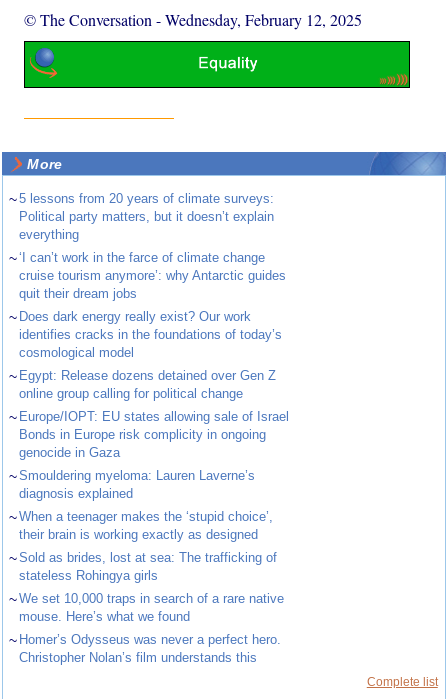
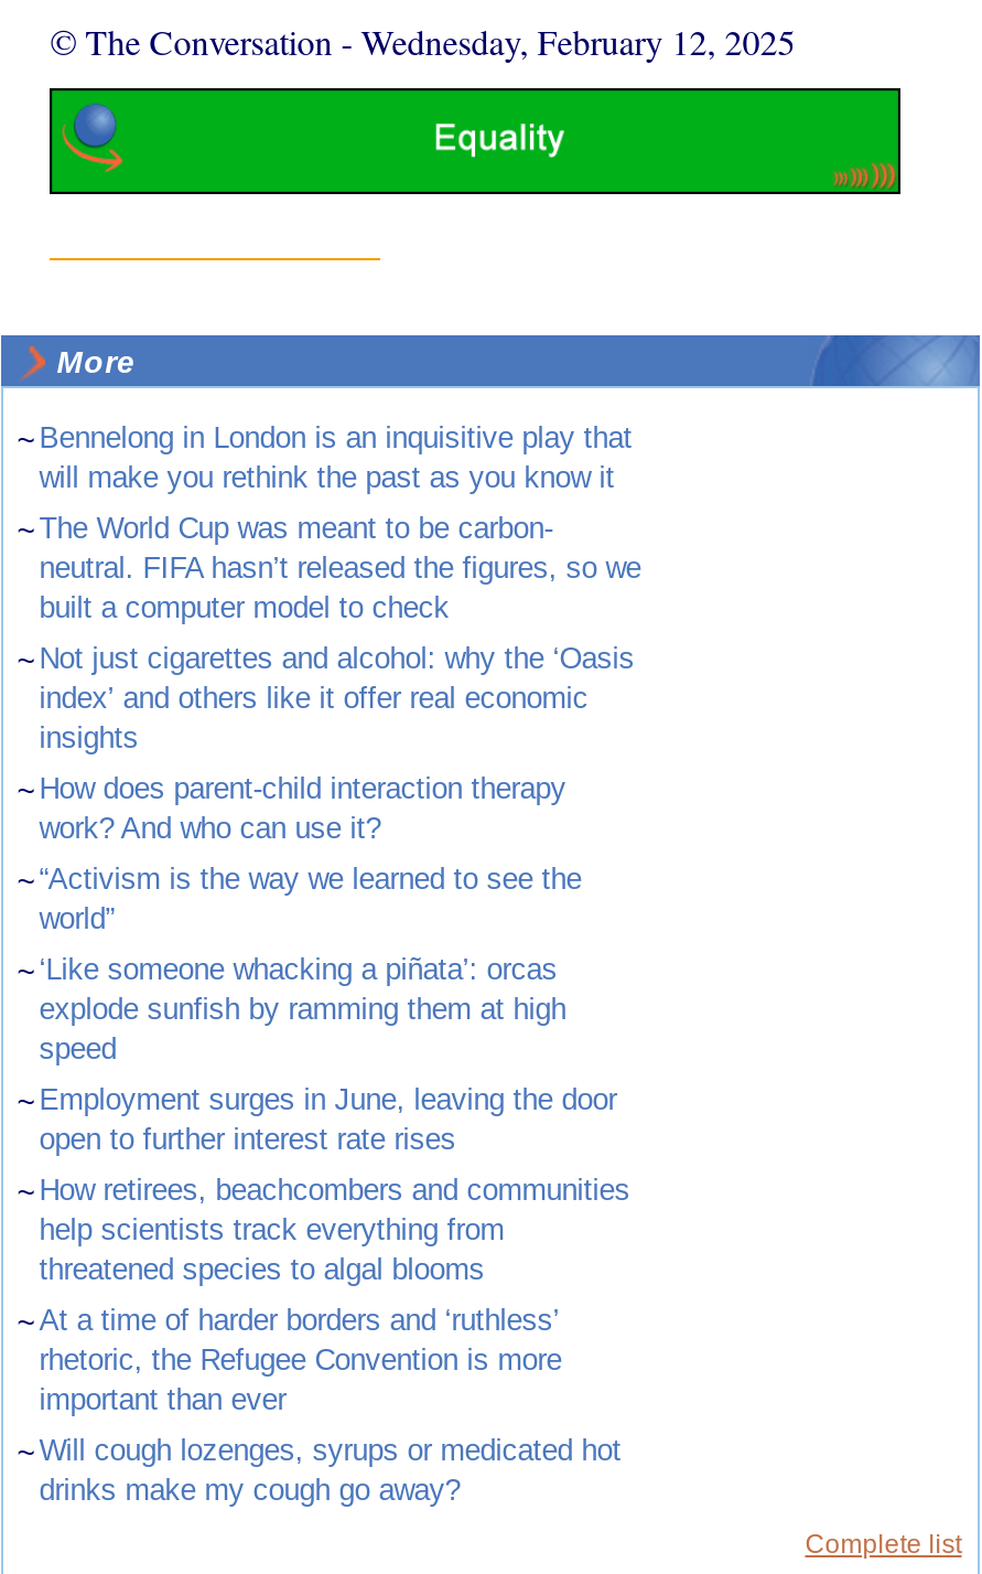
[9,191,274,242] ~ 5 lessons from 20 years of climate surveys: | Political party matters, but it doesn’t explain | everything -> [17,420,632,493] ~ Bennelong in London is an inquisitive play that | will make you rethink the past as you know it
[9,250,286,301] ~ ‘I can’t work in the farce of climate change | cruise tourism anymore’: why Antarctic guides | quit their dream jobs -> [17,511,641,623] ~ The World Cup was meant to be carbon- | neutral. FIFA hasn’t released the figures, so we | built a computer model to check
[9,309,282,360] ~ Does dark energy really exist? Our work | identifies cracks in the foundations of today’s | cosmological model -> [17,641,634,753] ~ Not just cigarettes and alcohol: why the ‘Oasis | index’ and others like it offer real economic | insights
[9,368,276,401] ~ Egypt: Release dozens detained over Gen Z | online group calling for political change -> [17,771,566,844] ~ How does parent-child interaction therapy | work? And who can use it?
[9,409,289,460] ~ Europe/IOPT: EU states allowing sale of Israel | Bonds in Europe risk complicity in ongoing | genocide in Gaza -> [17,861,581,934] ~ “Activism is the way we learned to see the | world”
[9,468,255,501] ~ Smouldering myeloma: Lauren Laverne’s | diagnosis explained -> [17,952,566,1064] ~ ‘Like someone whacking a piñata’: orcas | explode sunfish by ramming them at high | speed
[9,509,273,542] ~ When a teenager makes the ‘stupid choice’, | their brain is working exactly as designed -> [17,1082,617,1155] ~ Employment surges in June, leaving the door | open to further interest rate rises
[9,550,277,583] ~ Sold as brides, lost at sea: The trafficking of | stateless Rohingya girls -> [17,1173,630,1285] ~ How retirees, beachcombers and communities | help scientists track everything from | threatened species to algal blooms
[9,591,284,624] ~ We set 10,000 traps in search of a rare native | mouse. Here’s what we found -> [17,1303,561,1415] ~ At a time of harder borders and ‘ruthless’ | rhetoric, the Refugee Convention is more | important than ever
[9,632,281,665] ~ Homer’s Odysseus was never a perfect hero. | Christopher Nolan’s film understands this -> [17,1433,621,1506] ~ Will cough lozenges, syrups or medicated hot | drinks make my cough go away?

